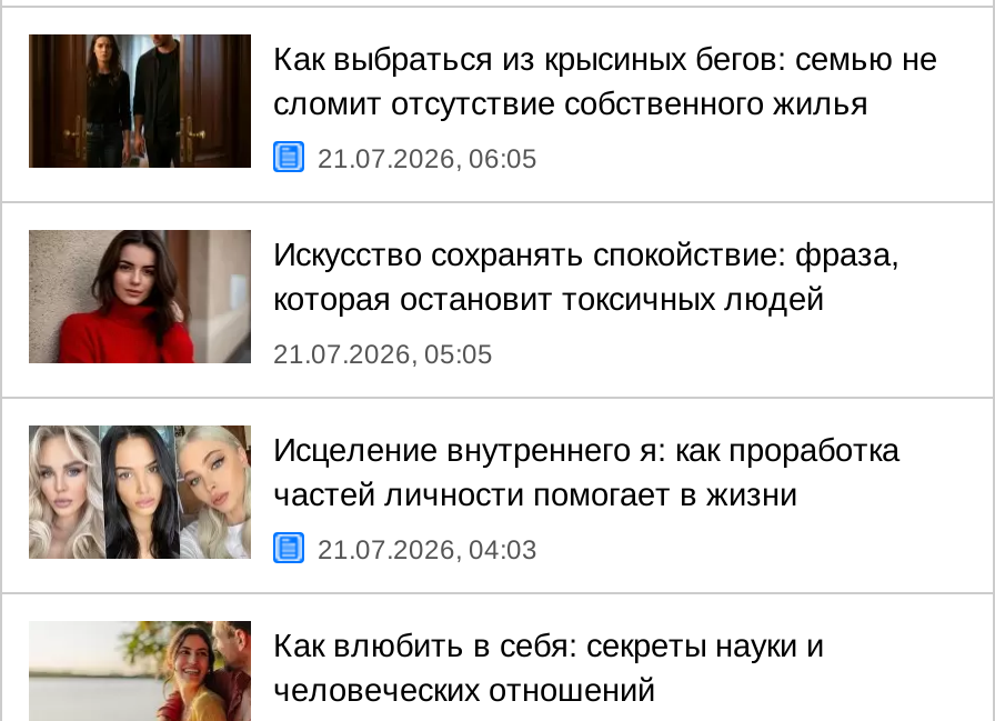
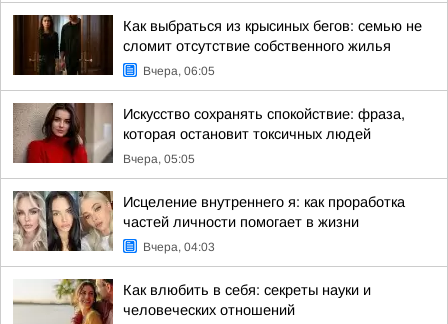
[318,143,537,174] 21.07.2026, 06:05 -> [143,64,215,78] Вчера, 06:05
[273,339,493,370] 21.07.2026, 05:05 -> [123,152,195,166] Вчера, 05:05
[318,534,537,565] 21.07.2026, 04:03 -> [143,240,215,254] Вчера, 04:03

